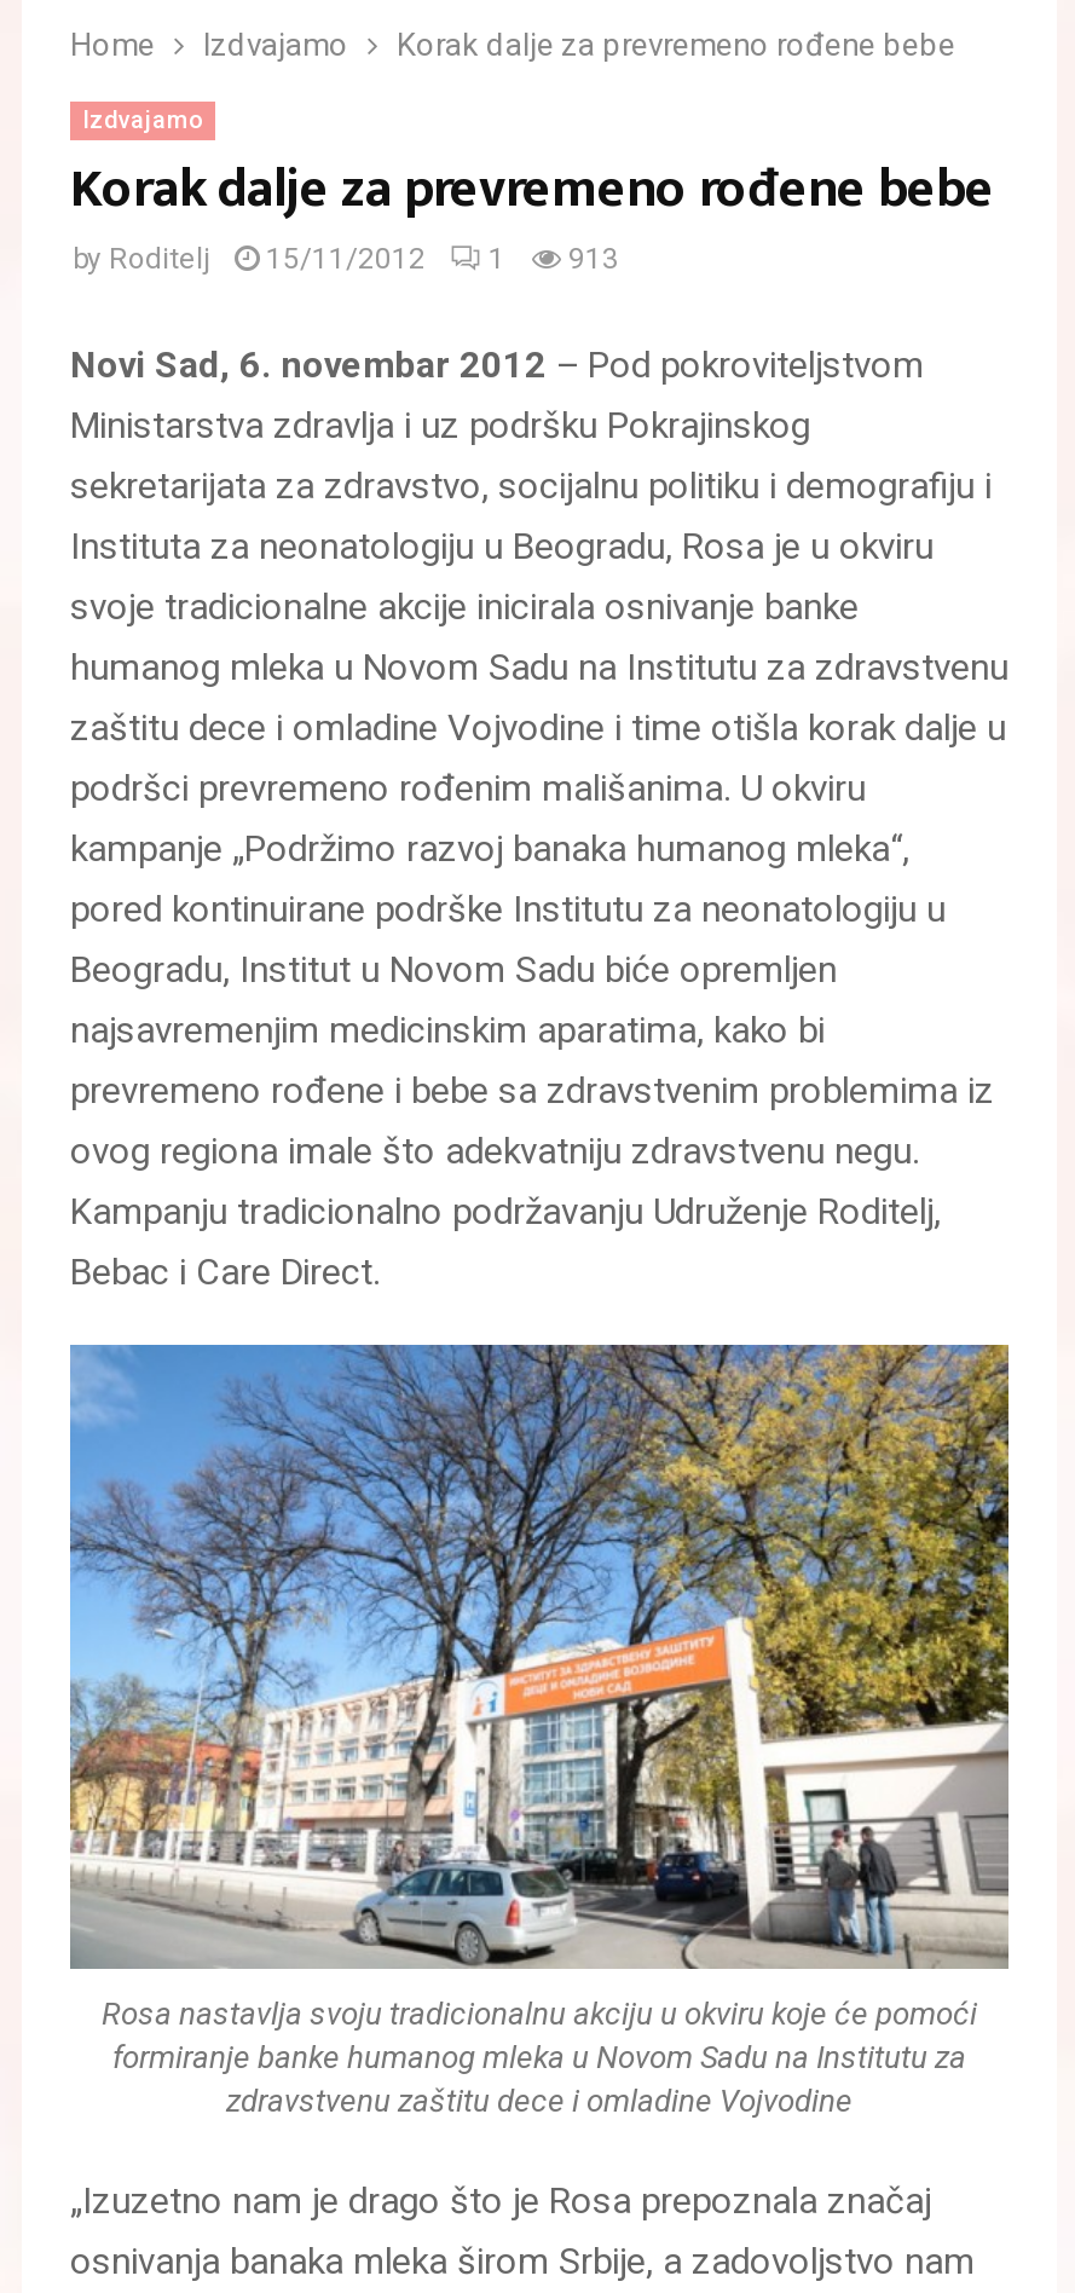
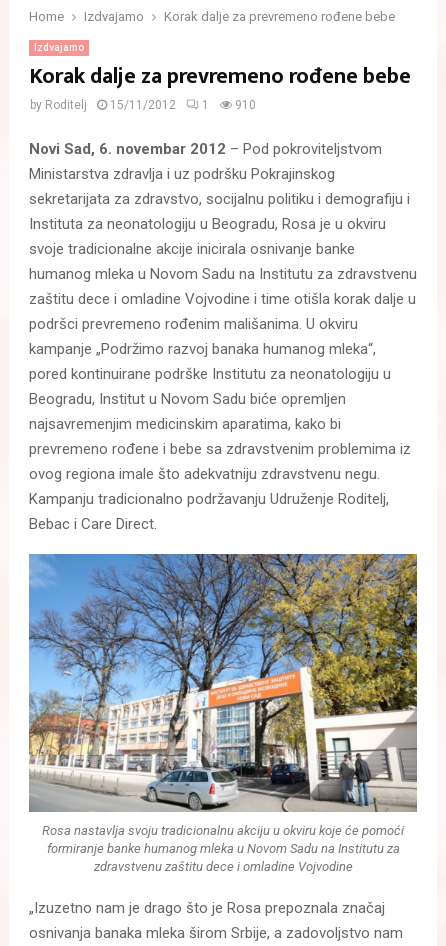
[73,242,619,276] by Roditelj 15/11/2012 1 913 -> [30,98,256,112] by Roditelj 15/11/2012 1 910

